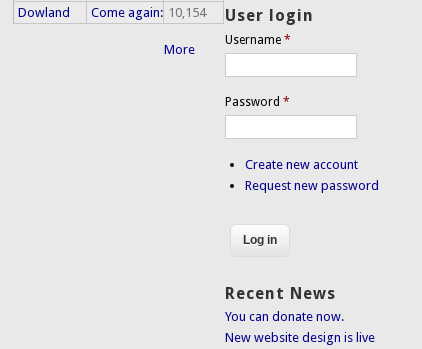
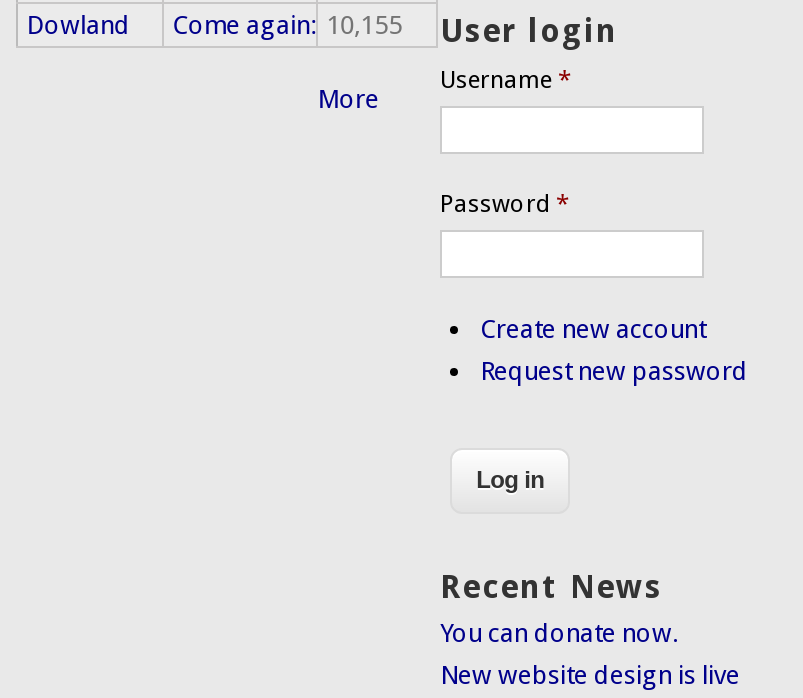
[18,5,314,25] Dowland Come again: 10,154 User login -> [26,11,618,50] Dowland Come again: 10,155 User login

